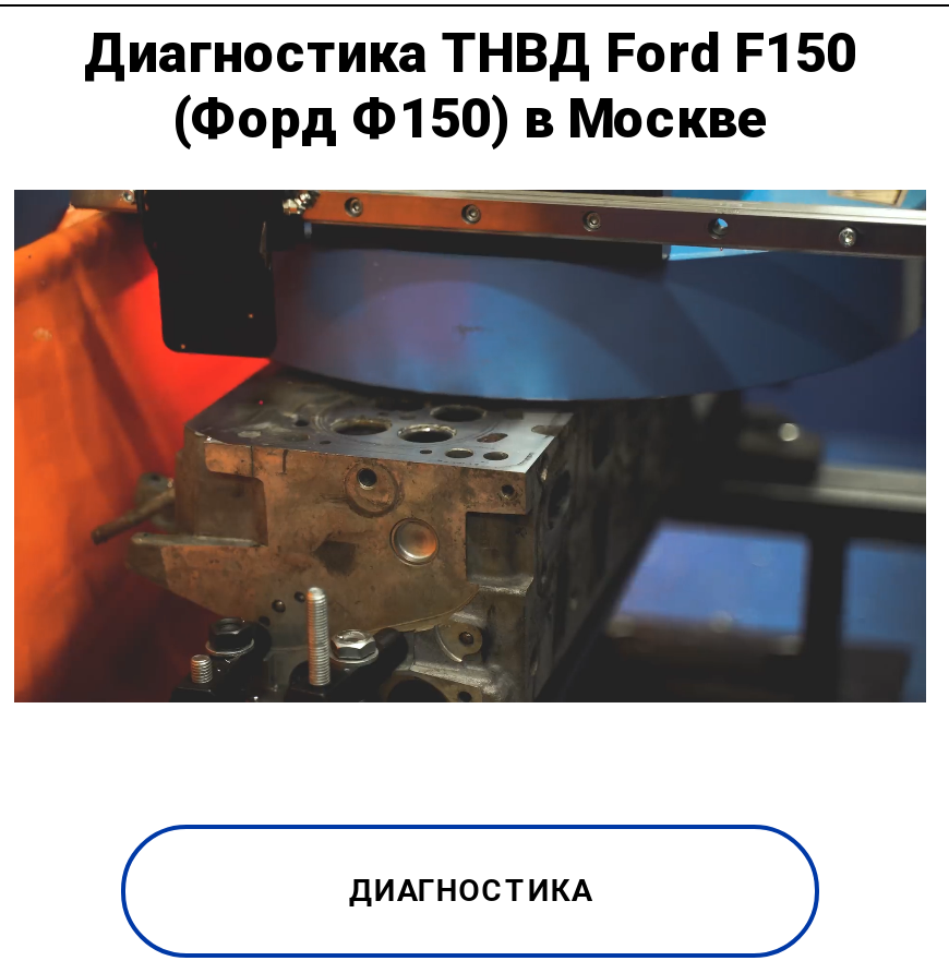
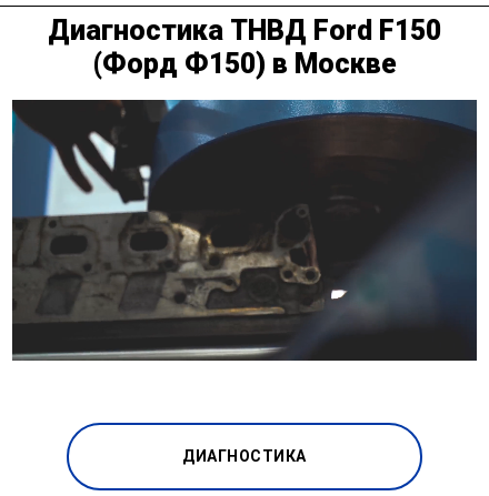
[12,188,928,702] [image] -> [11,99,478,361] [image]

